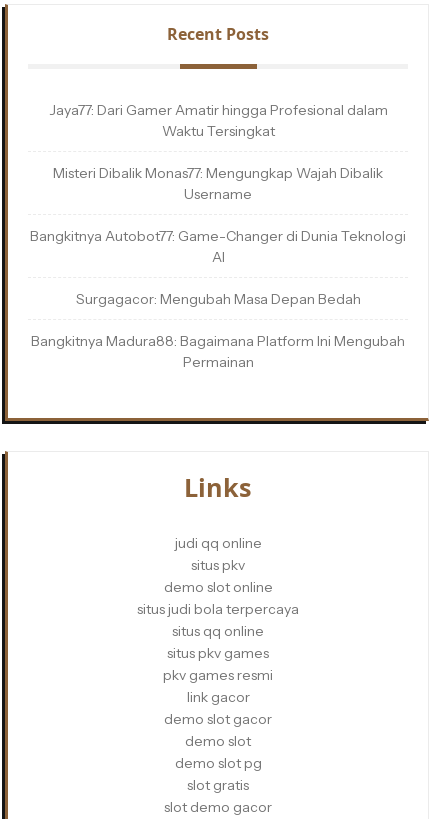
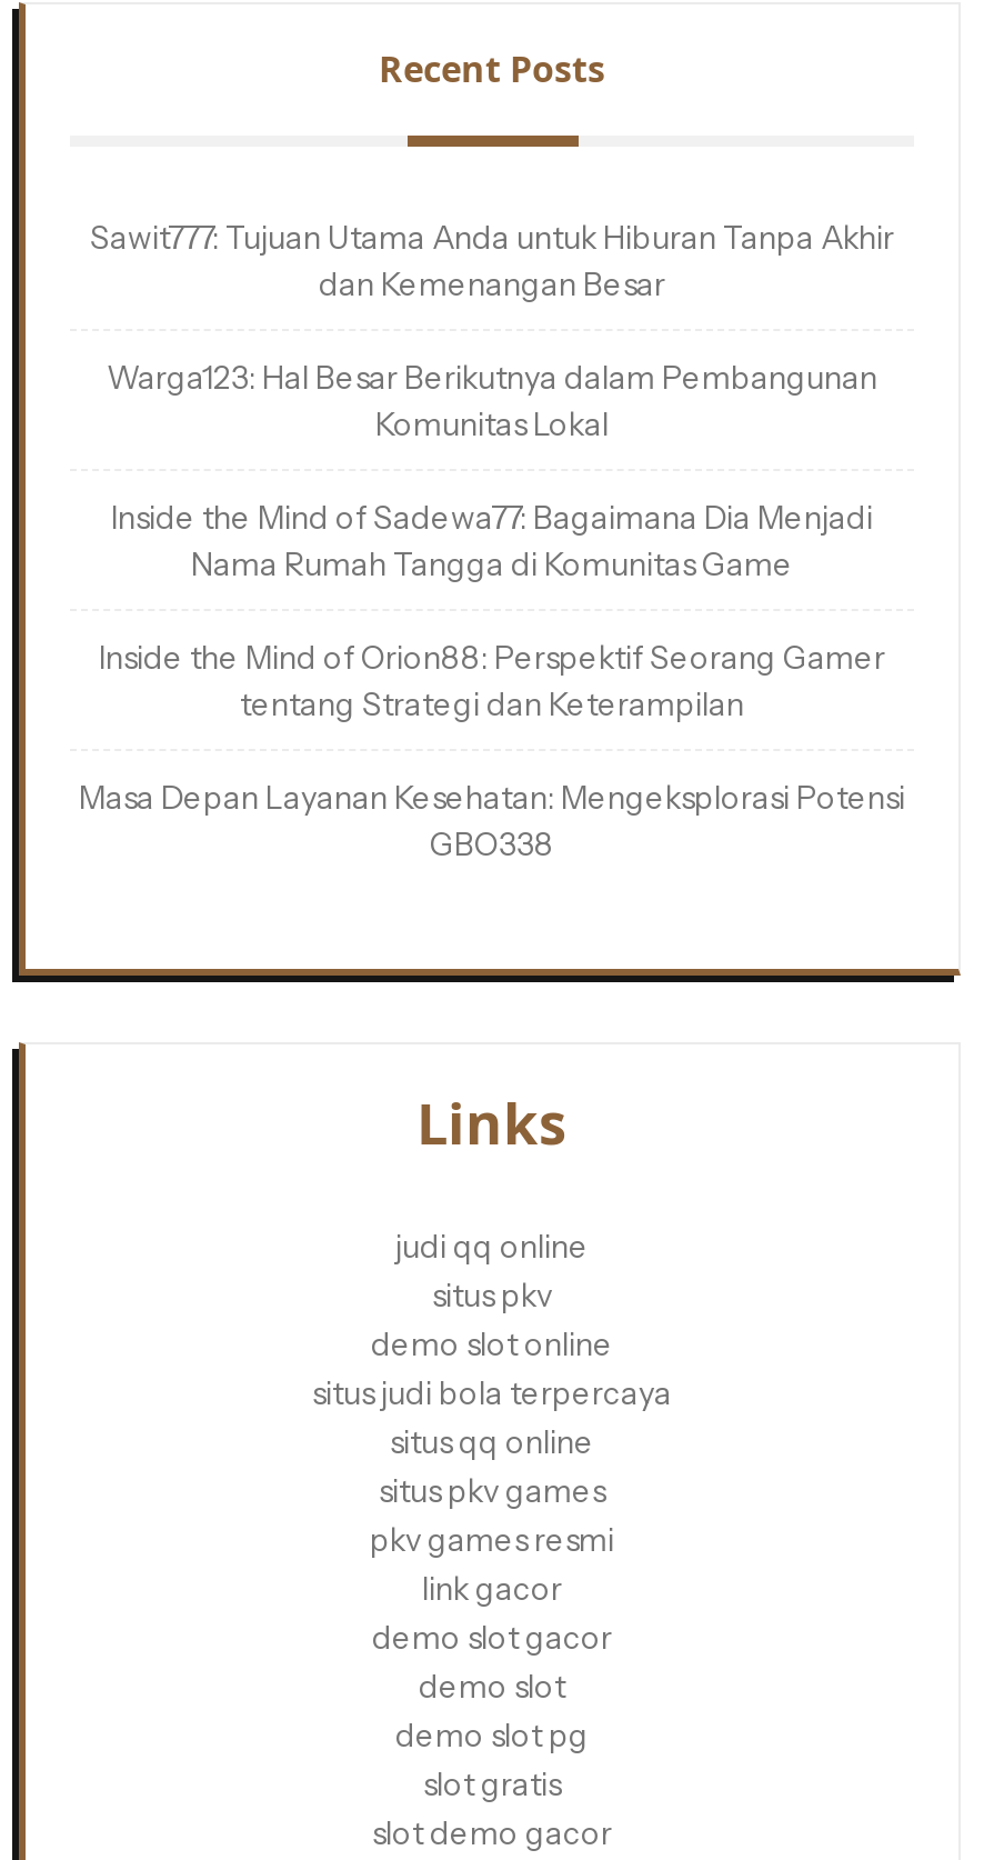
[48,101,387,140] Jaya77: Dari Gamer Amatir hingga Profesional dalam | Waktu Tersingkat -> [90,218,894,305] Sawit777: Tujuan Utama Anda untuk Hiburan Tanpa Akhir | dan Kemenangan Besar
[53,164,383,203] Misteri Dibalik Monas77: Mengungkap Wajah Dibalik | Username -> [107,358,877,445] Warga123: Hal Besar Berikutnya dalam Pembangunan | Komunitas Lokal
[30,227,406,266] Bangkitnya Autobot77: Game-Changer di Dunia Teknologi | AI -> [111,498,873,585] Inside the Mind of Sadewa77: Bagaimana Dia Menjadi | Nama Rumah Tangga di Komunitas Game
[75,290,360,308] Surgagacor: Mengubah Masa Depan Bedah -> [99,638,885,725] Inside the Mind of Orion88: Perspektif Seorang Gamer | tentang Strategi dan Keterampilan
[31,332,405,371] Bangkitnya Madura88: Bagaimana Platform Ini Mengubah | Permainan -> [79,778,905,865] Masa Depan Layanan Kesehatan: Mengeksplorasi Potensi | GBO338

